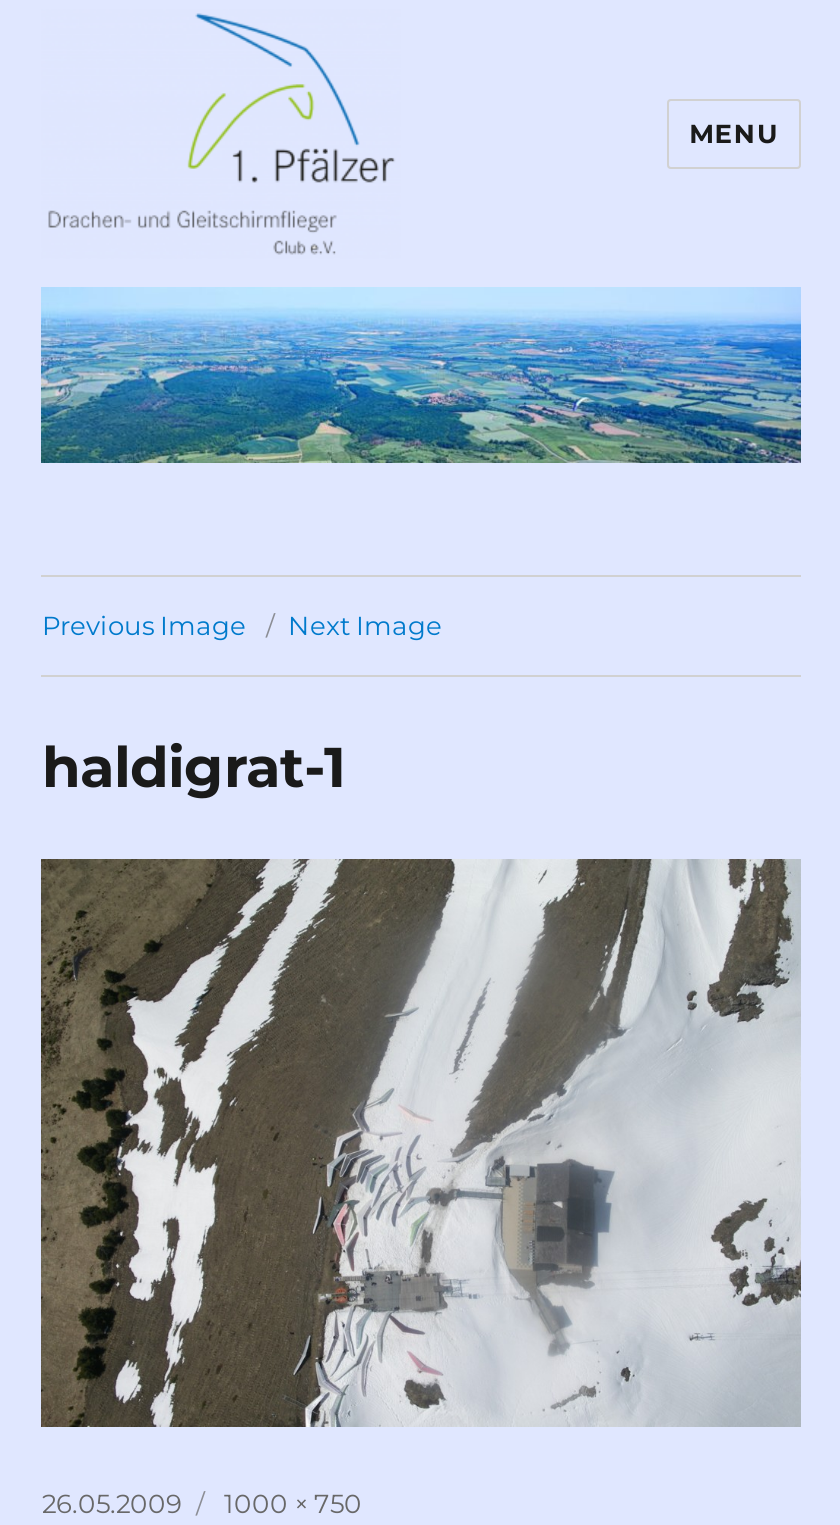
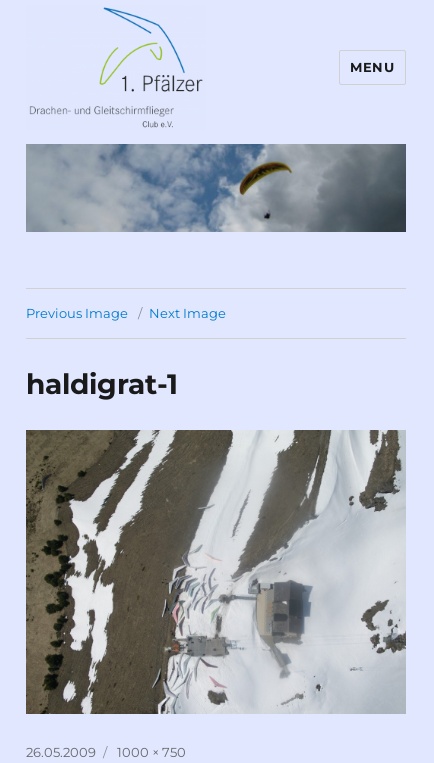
[39,287,803,463] [image] -> [26,143,407,232] [image]

